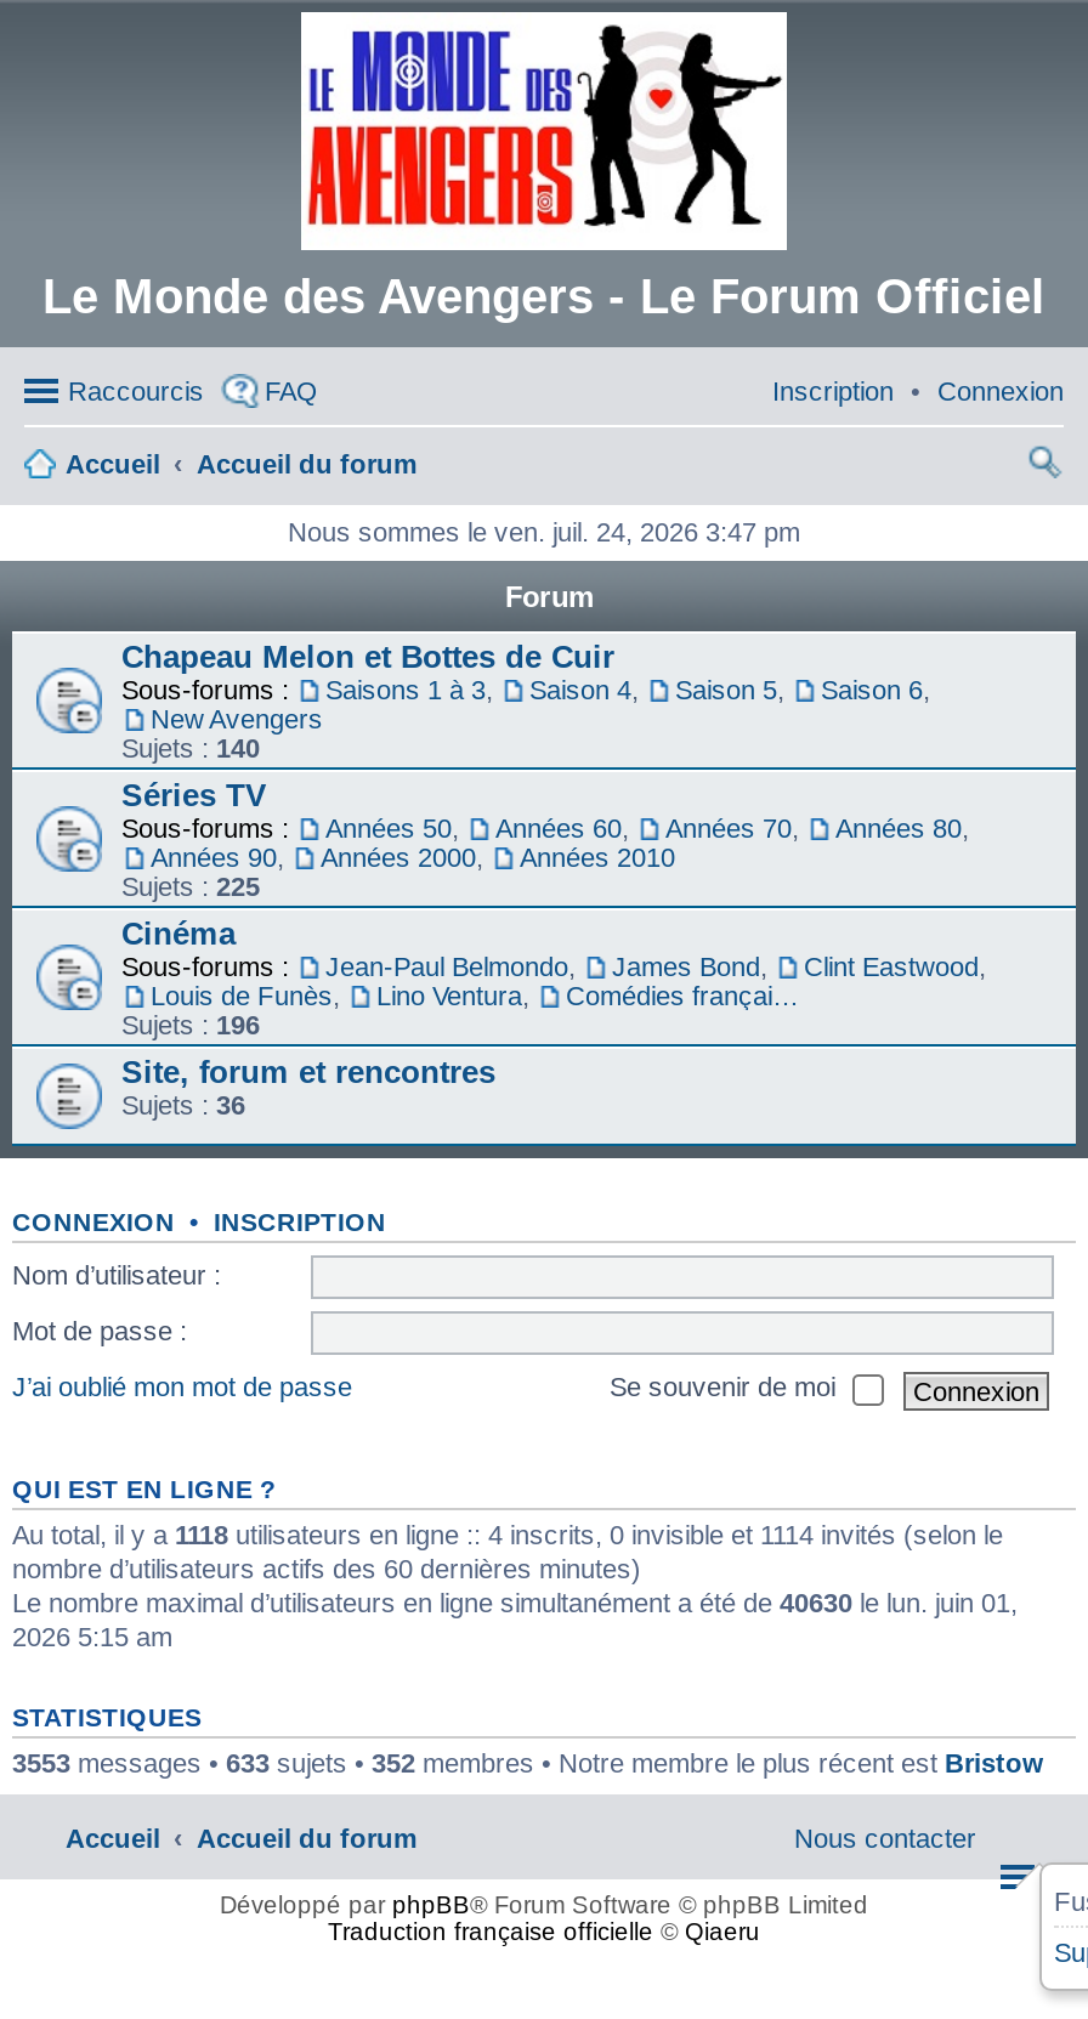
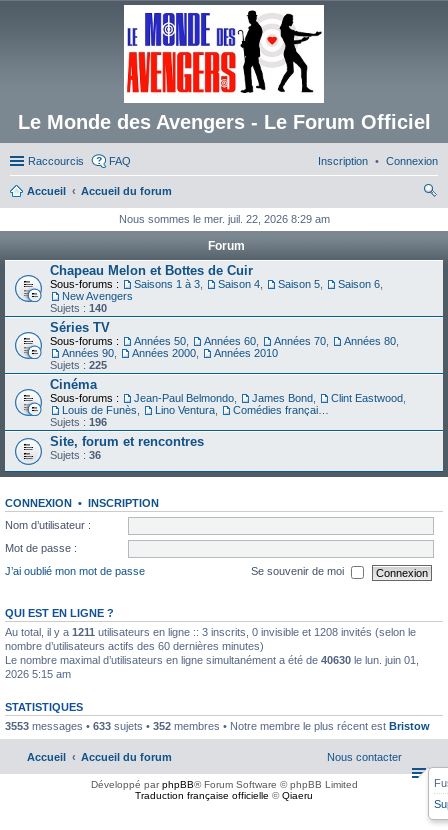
[288,517,800,546] Nous sommes le ven. juil. 24, 2026 3:47 pm -> [118,213,329,225] Nous sommes le mer. juil. 22, 2026 8:29 am
[12,1520,1003,1549] Au total, il y a 1118 utilisateurs en ligne :: 4 inscrits, 0 invisible et 1114 invités (selon le -> [5,626,416,638] Au total, il y a 1211 utilisateurs en ligne :: 3 inscrits, 0 invisible et 1208 invités (selon le

